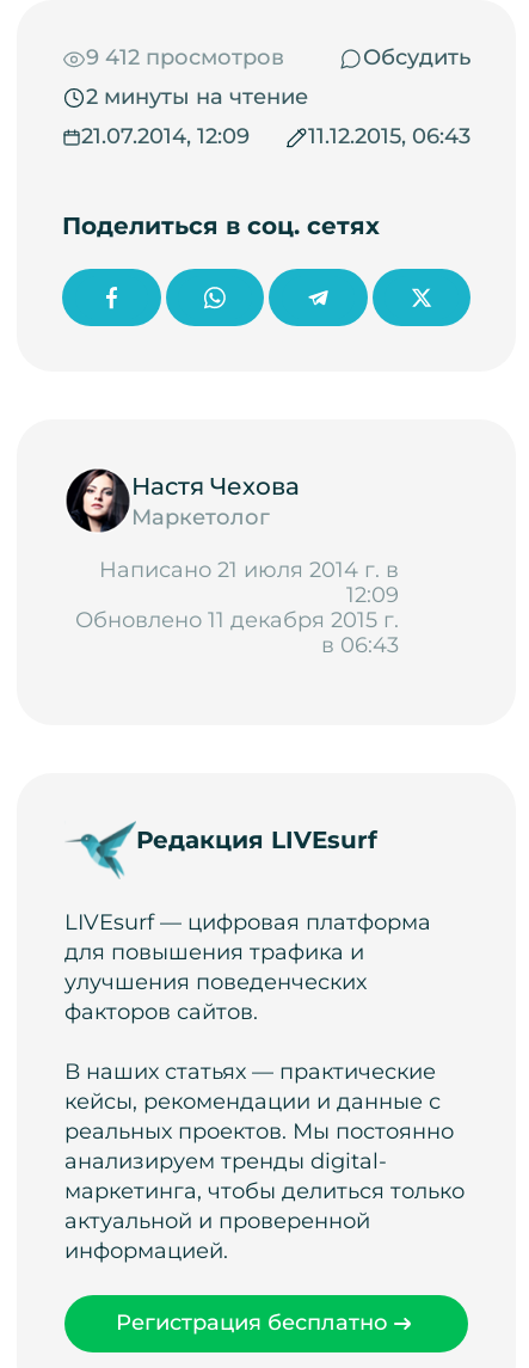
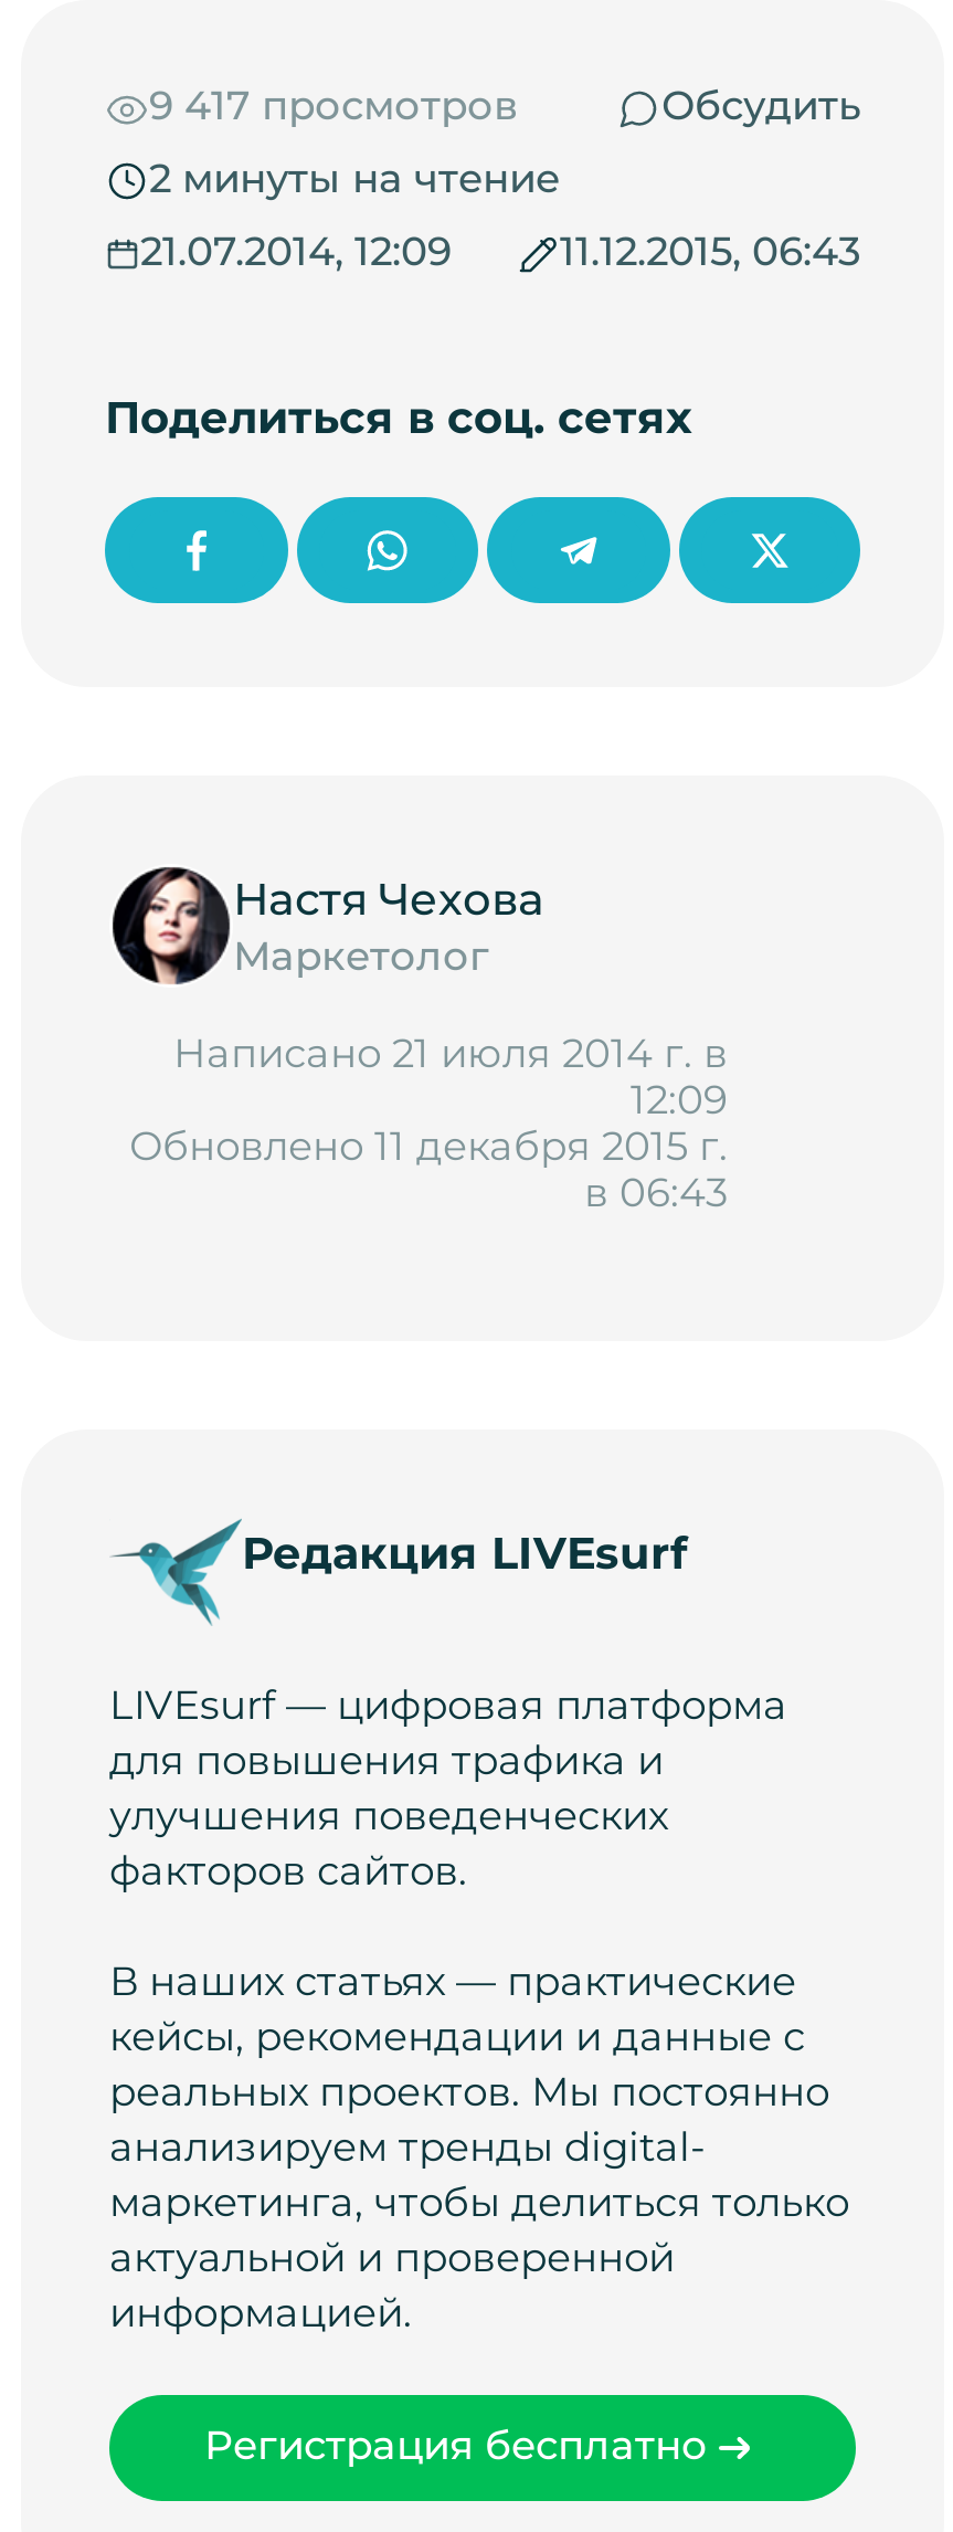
[86,44,284,70] 9 412 просмотров -> [149,82,518,130] 9 417 просмотров

